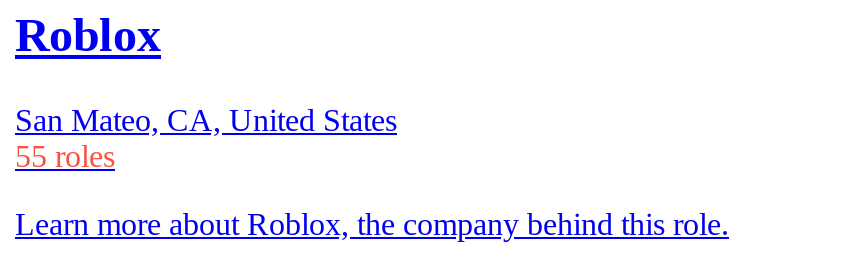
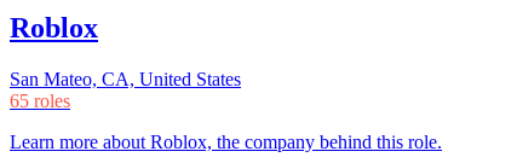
[15,140,115,174] 55 roles -> [10,90,70,110] 65 roles

